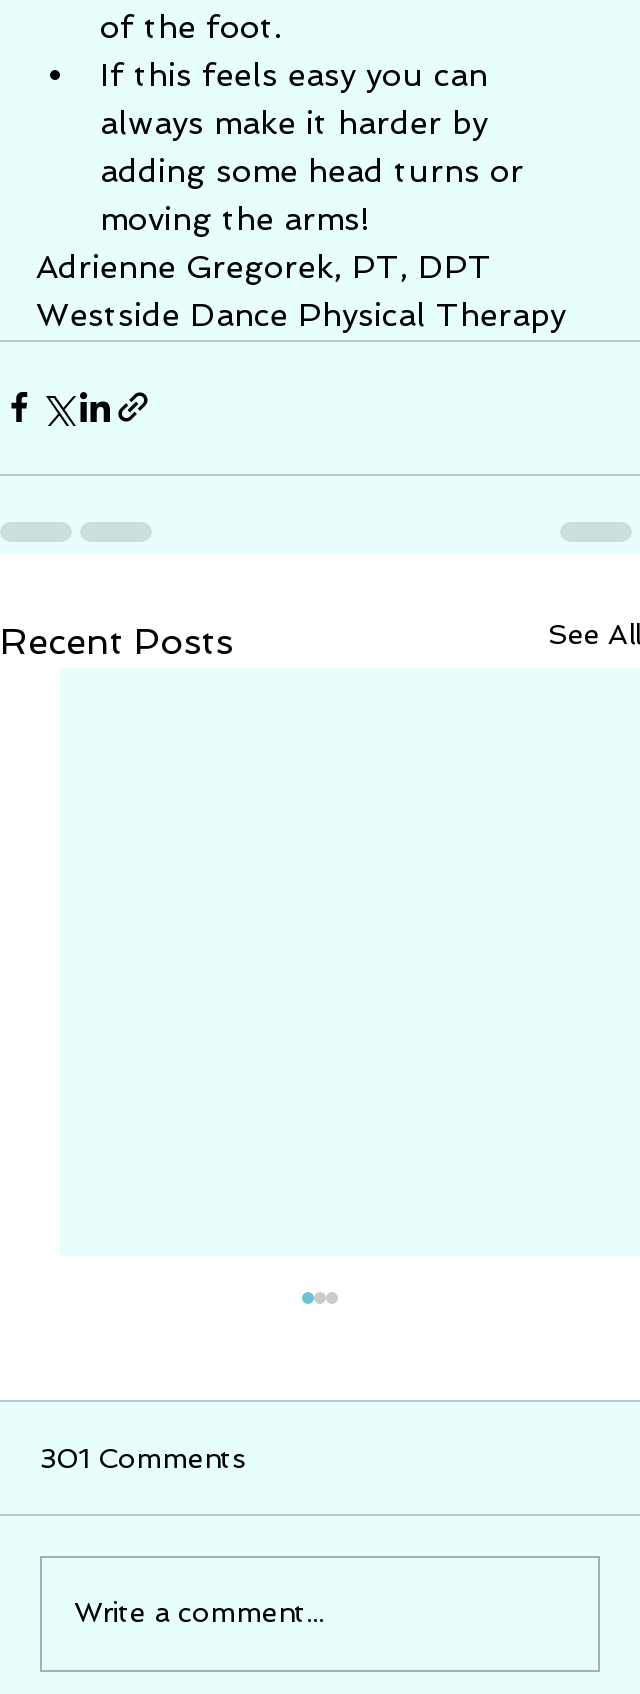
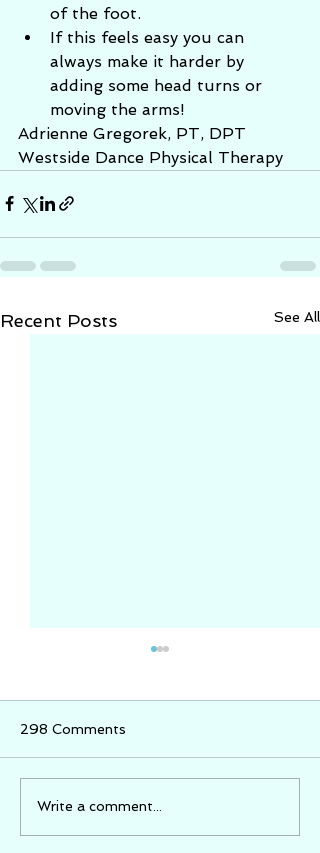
[40,1442,246,1474] 301 Comments -> [20,721,126,737] 298 Comments

